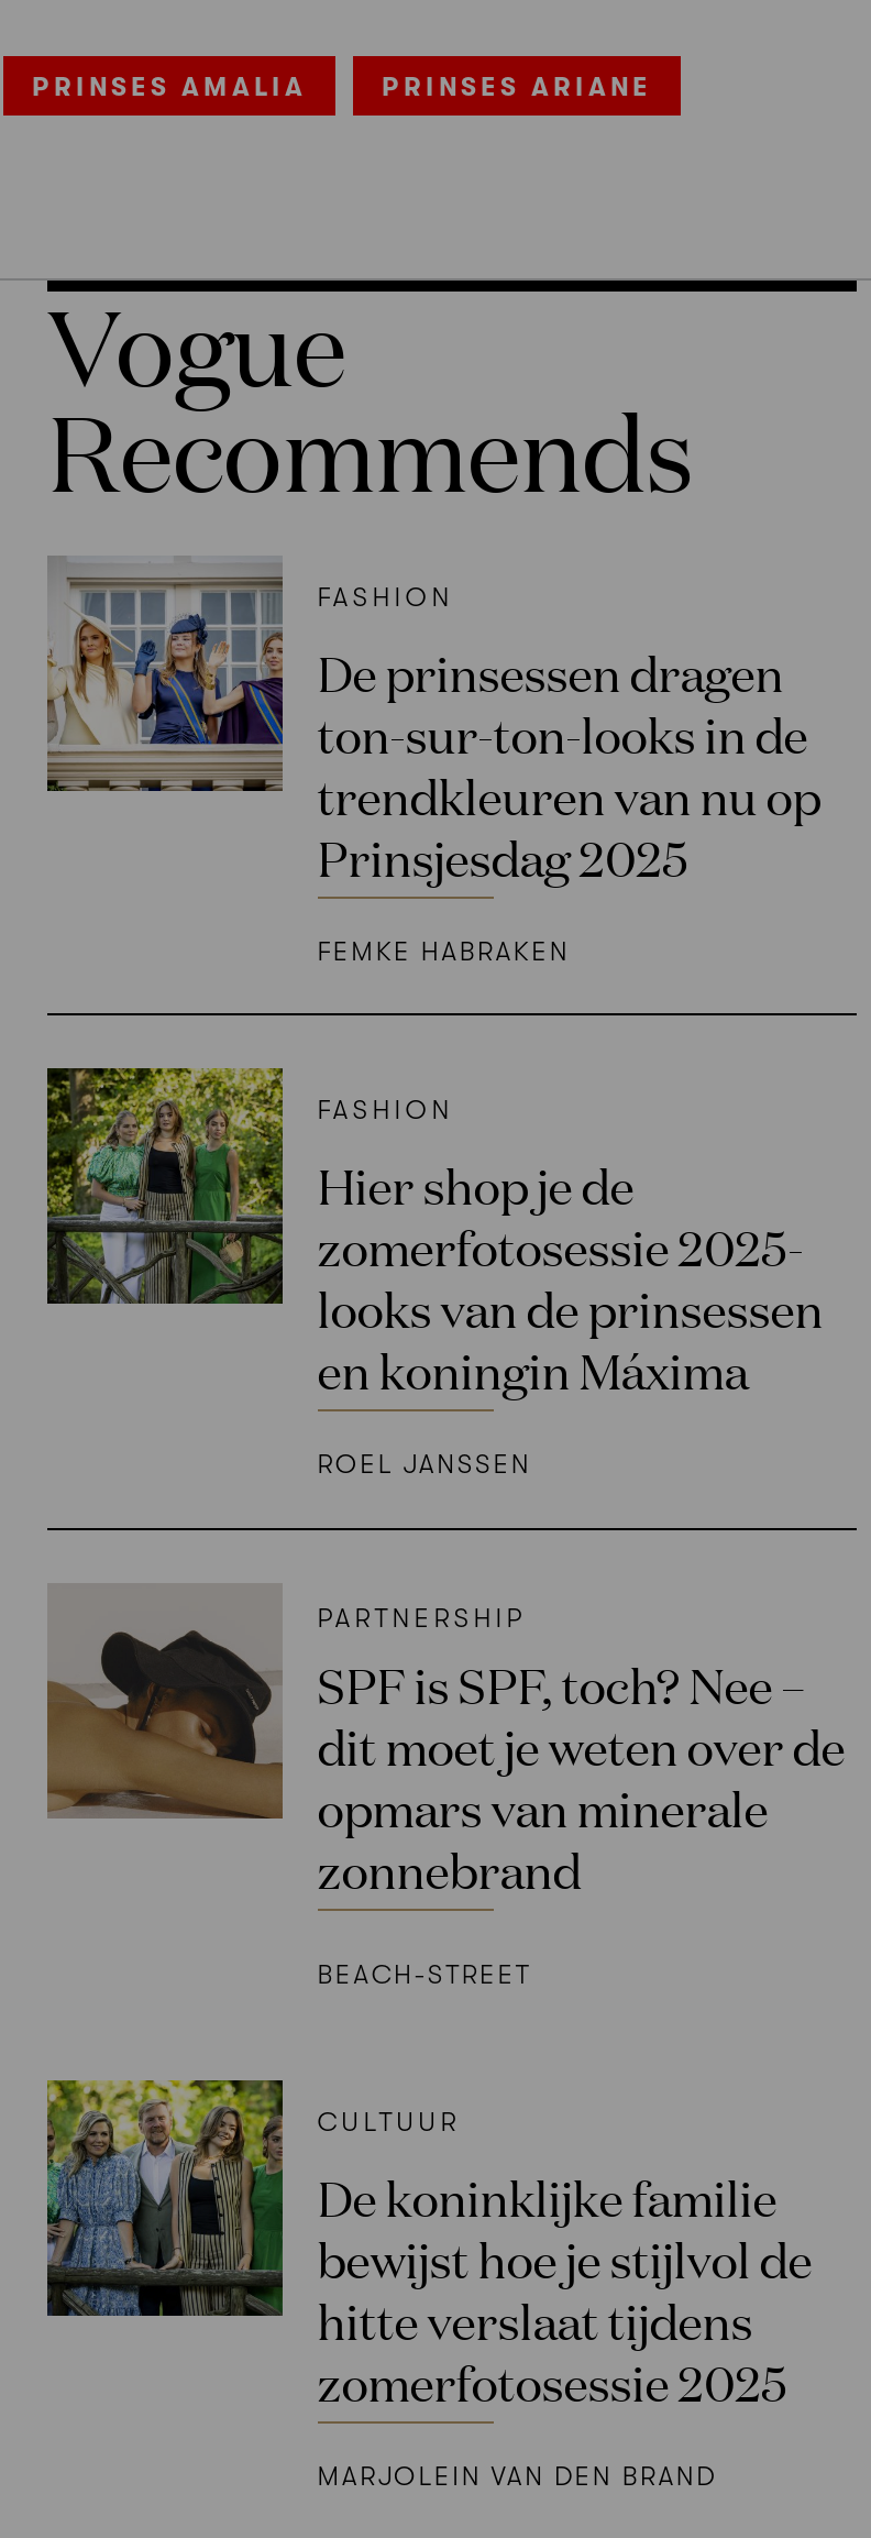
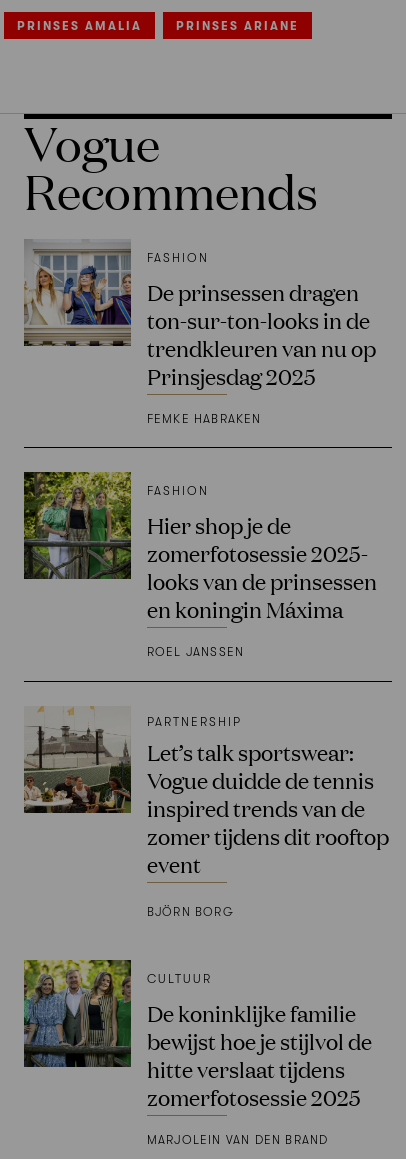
[47,1629,845,1900] [image] | SPF is SPF, toch? Nee – | dit moet je weten over de | opmars van minerale | zonnebrand -> [24,725,389,878] [image] | Let’s talk sportswear: | Vogue duidde de tennis | inspired trends van de | zomer tijdens dit rooftop | event
[317,1959,531,1990] BEACH-STREET -> [147,905,234,919] BJÖRN BORG

